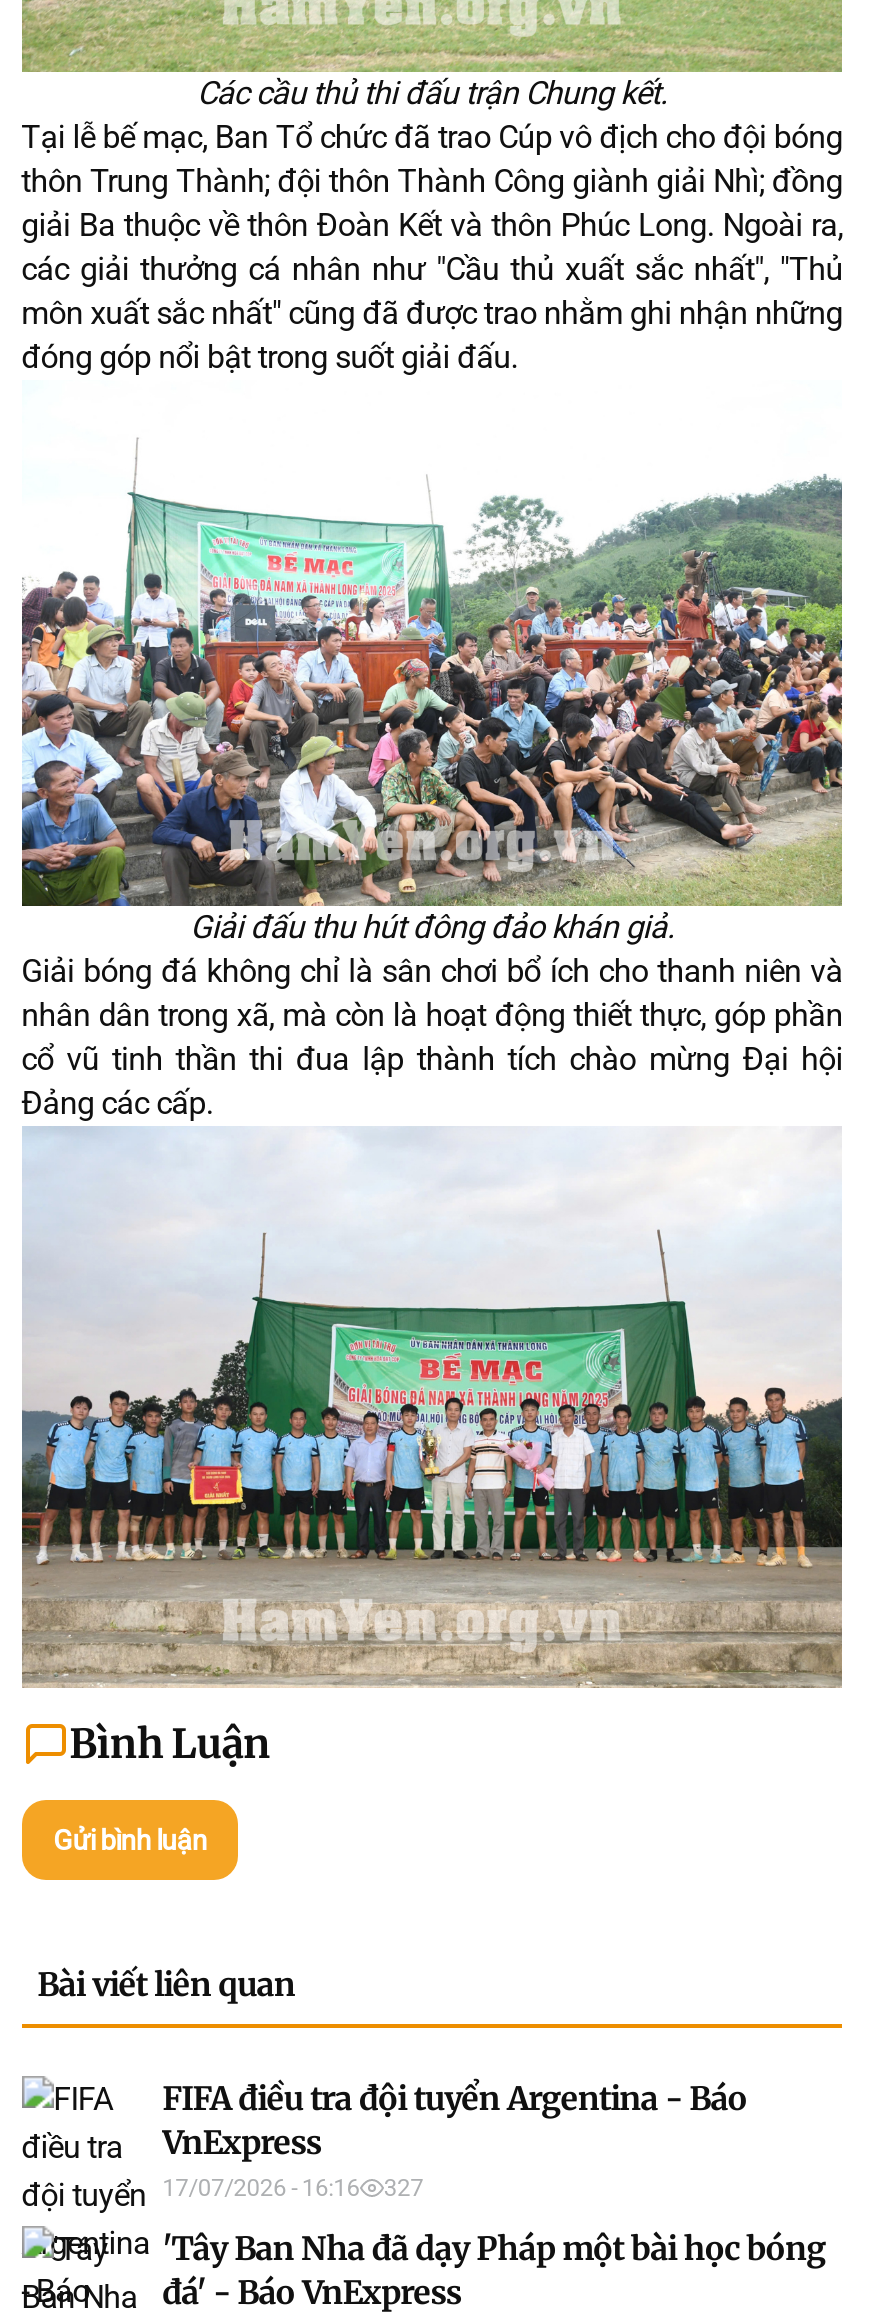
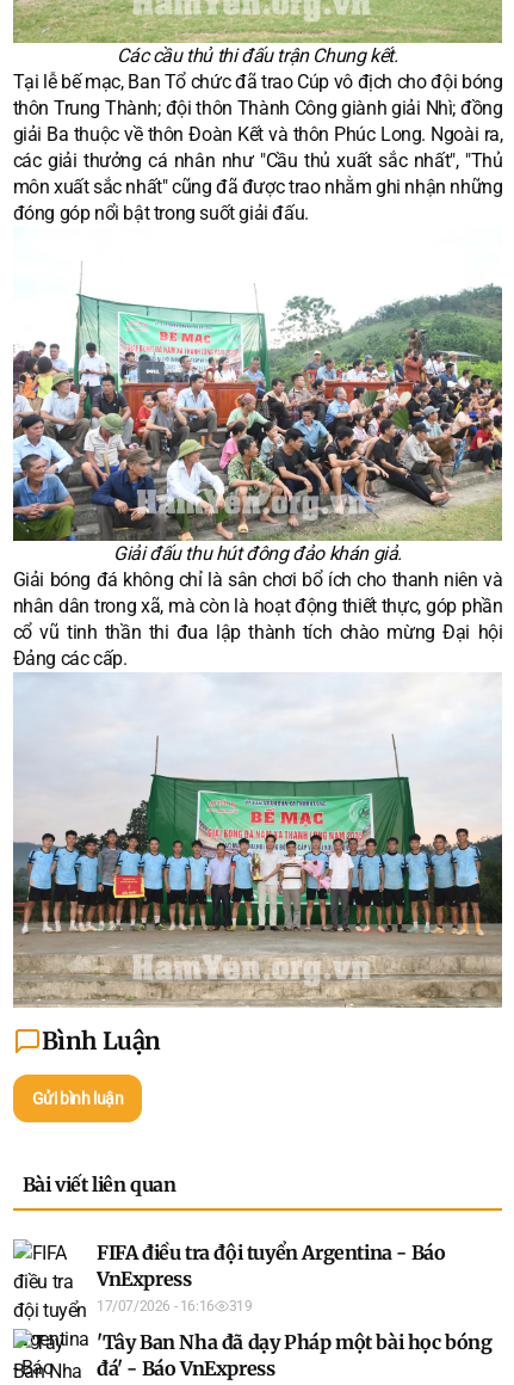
[162,2173,423,2201] 17/07/2026 - 16:16 327 -> [97,1297,252,1314] 17/07/2026 - 16:16 319

